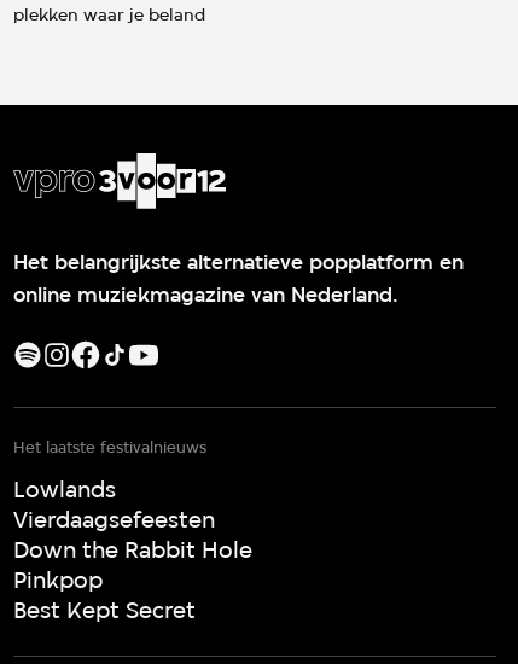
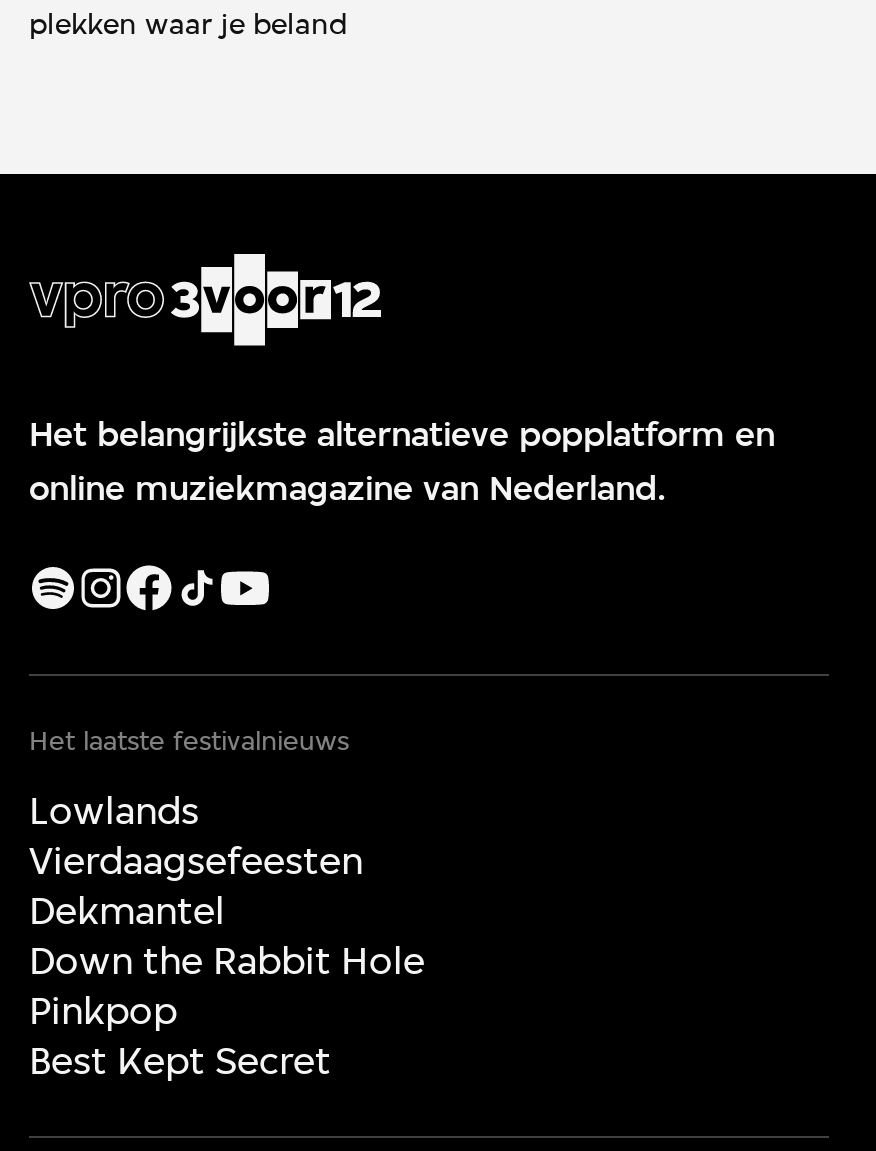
none -> [29,889,225,935] Dekmantel

